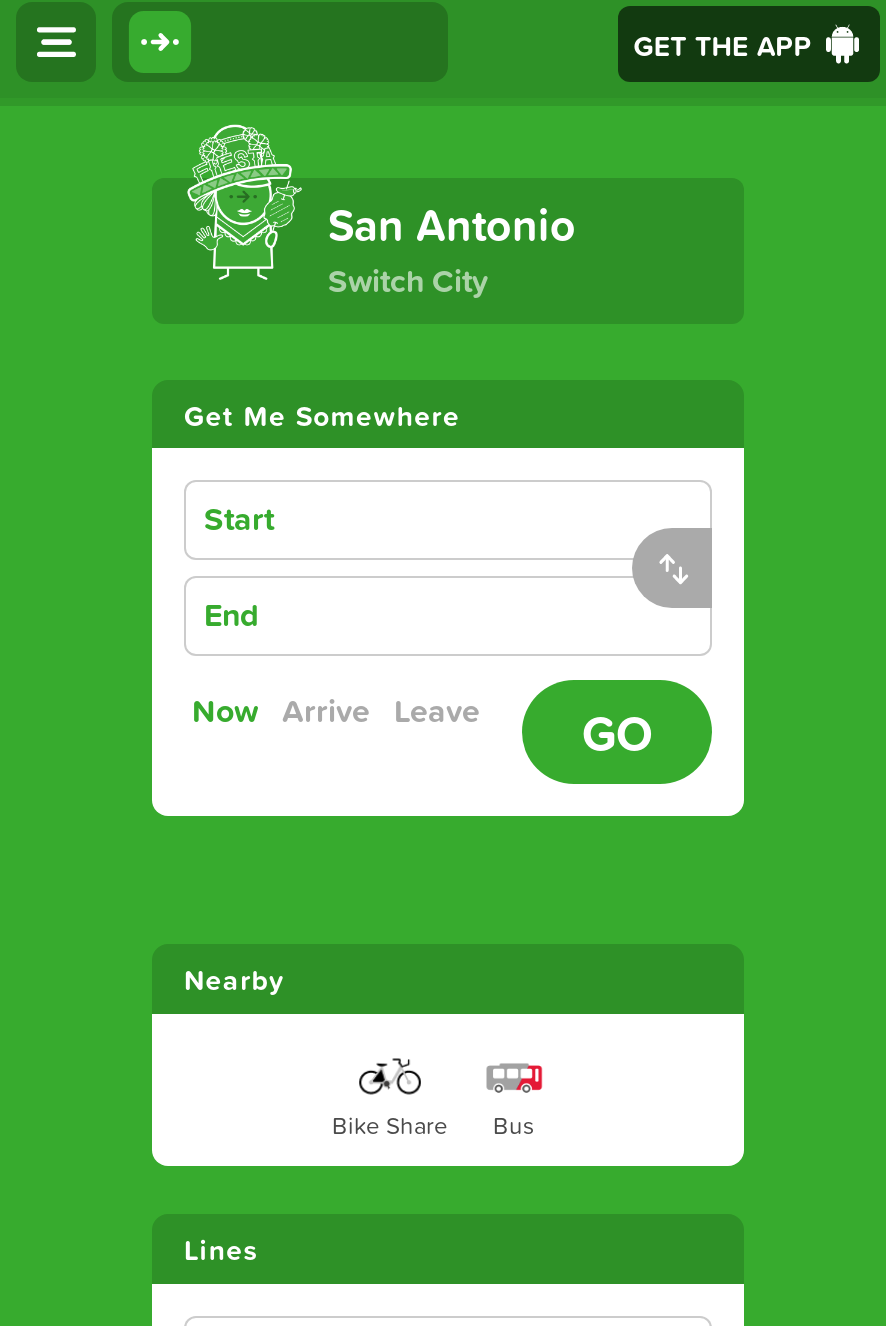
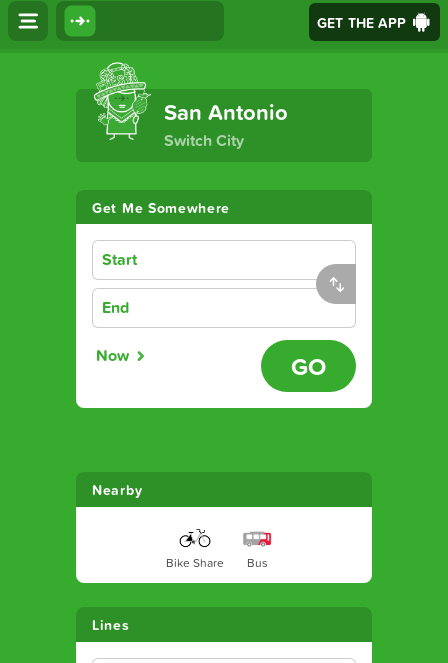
[192,688,480,734] Now Arrive Leave -> [96,344,129,367] Now

